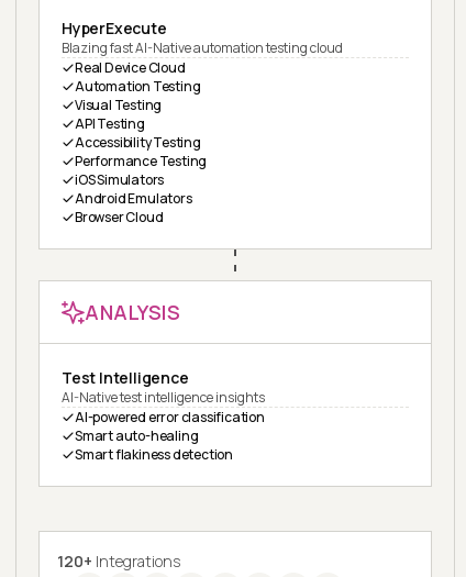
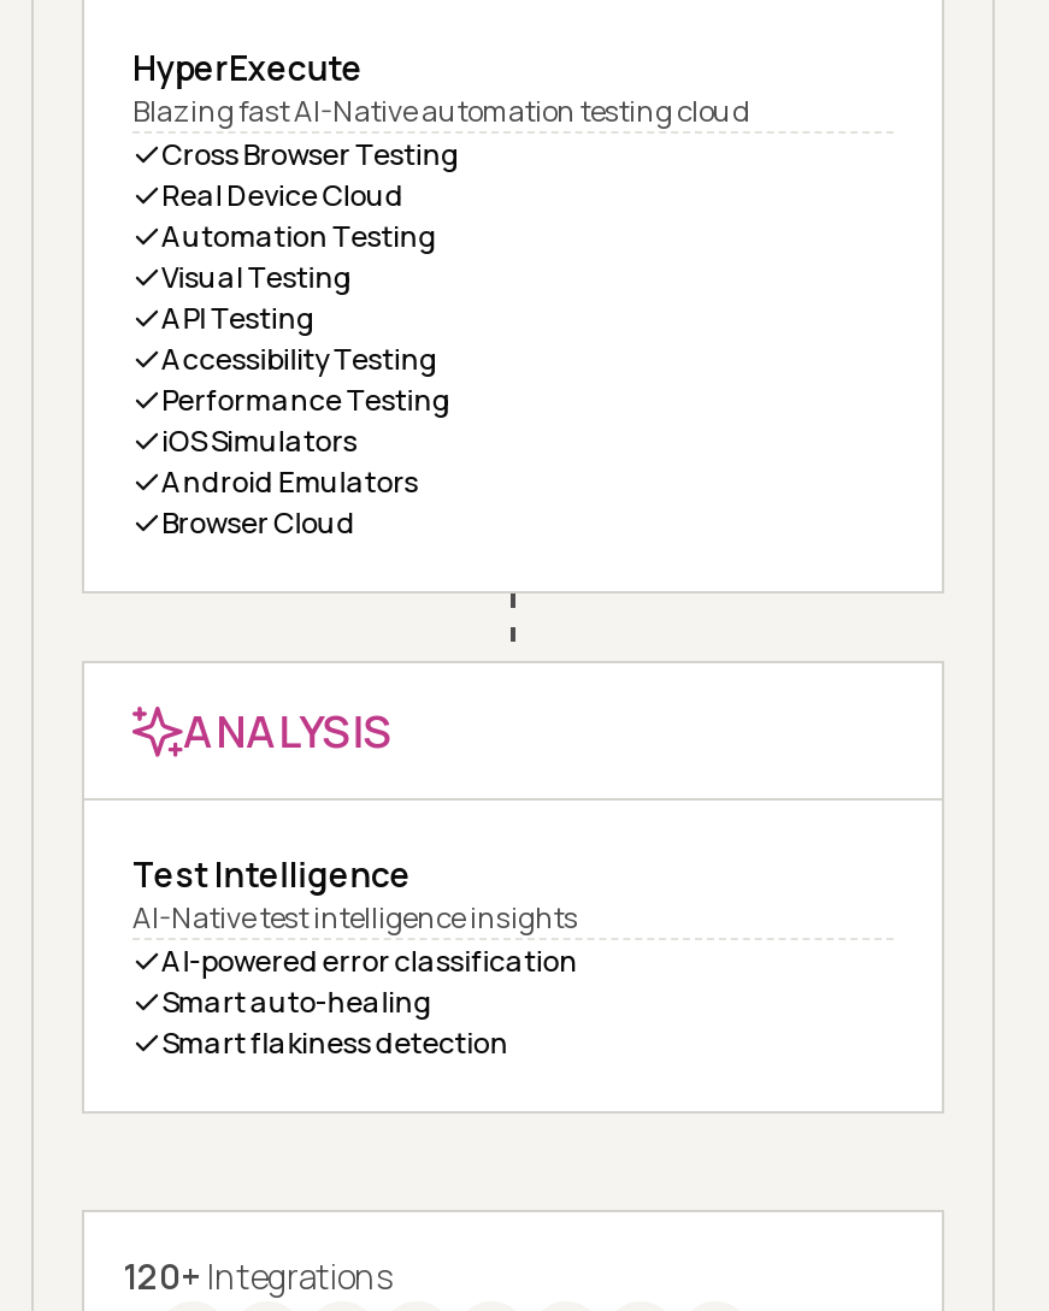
none -> [161,134,460,175] Cross Browser Testing

